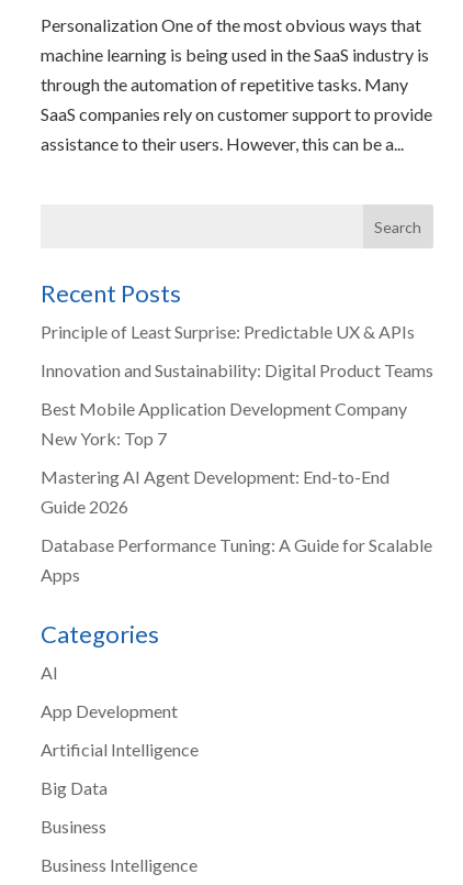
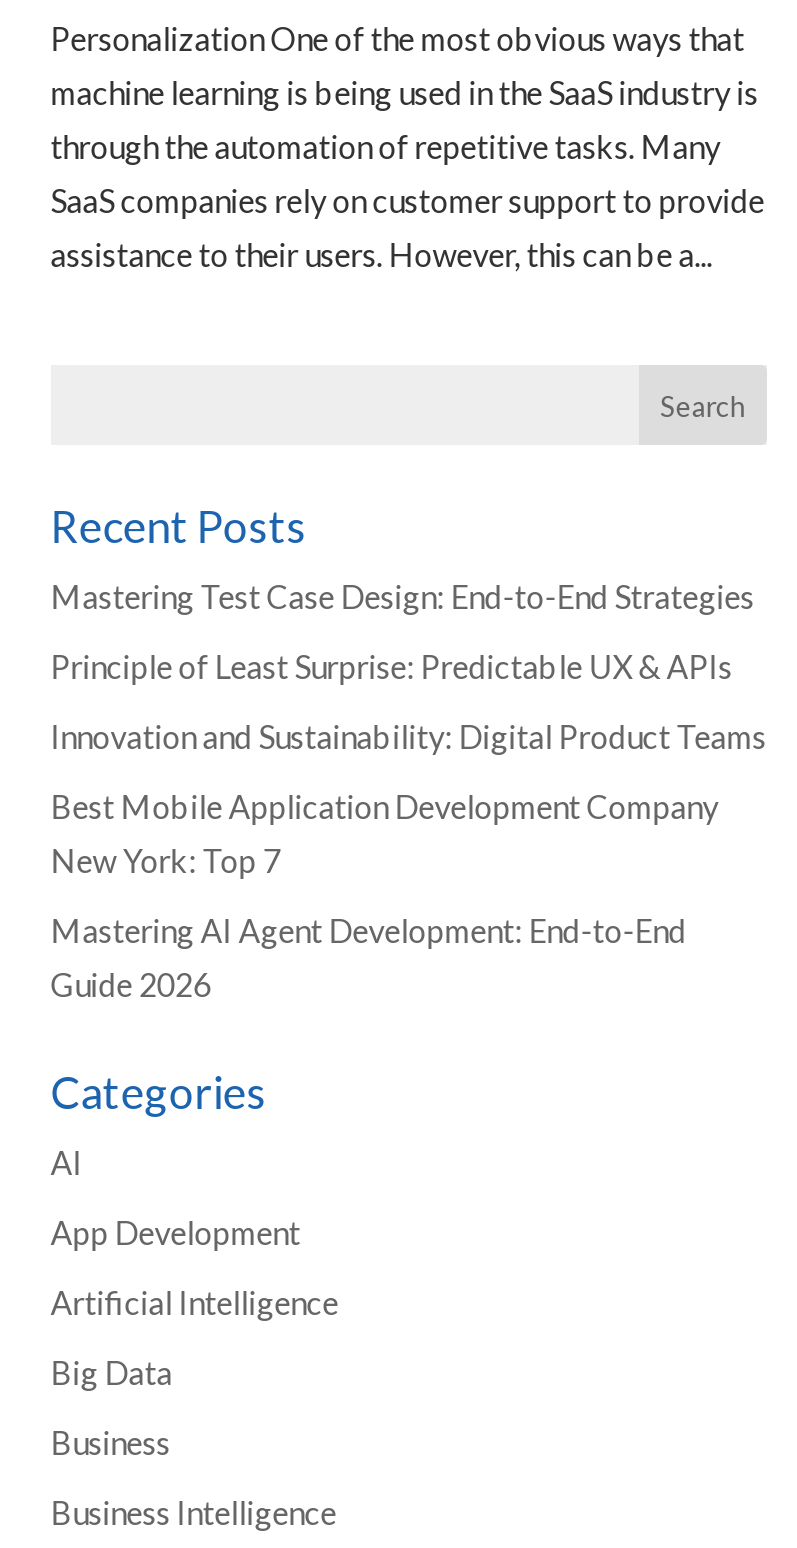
none -> [51,577,755,615] Mastering Test Case Design: End-to-End Strategies
moved [40,321,433,517] -> [51,647,767,1003]: Principle of Least Surprise: Predictable UX & APIs | Innovation and Sustainability: Digital Product Teams | Best Mobile Application Development Company | New York: Top 7 | Mastering AI Agent Development: End-to-End | Guide 2026
[40,535,432,585] Database Performance Tuning: A Guide for Scalable | Apps -> none

